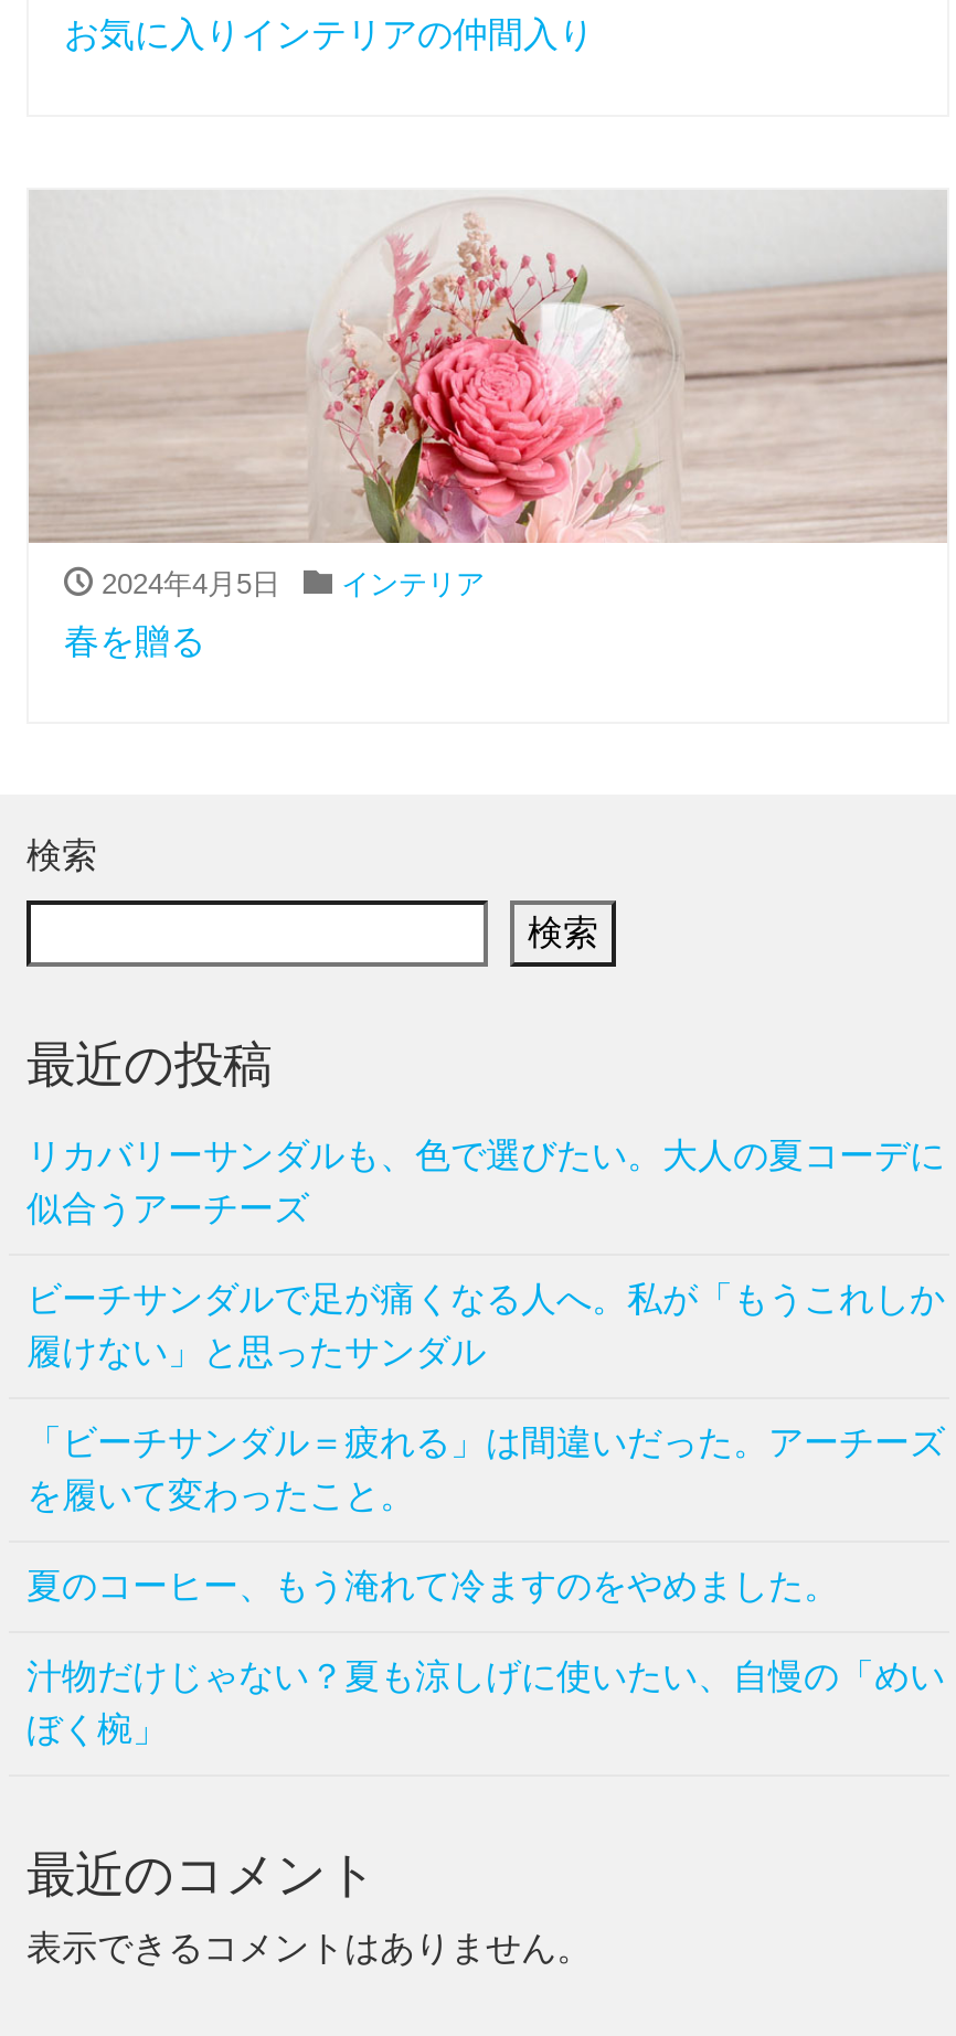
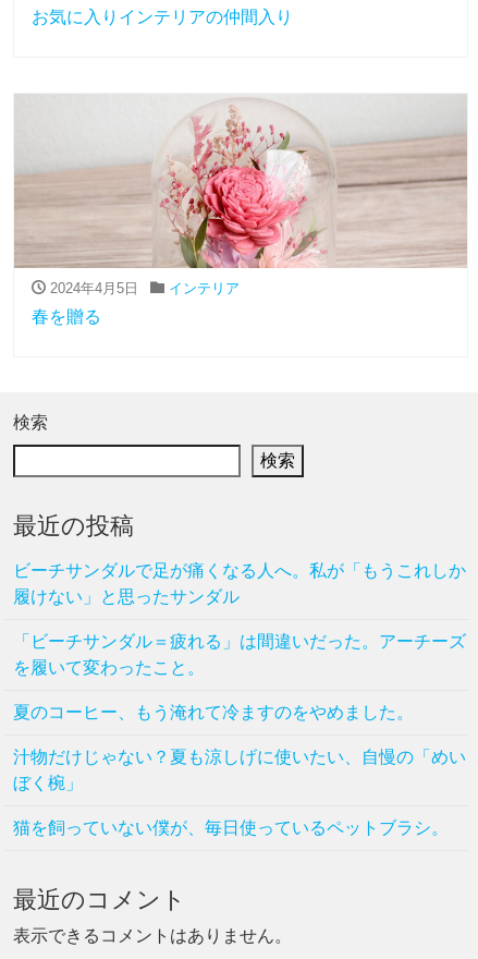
[26,1138,945,1228] リカバリーサンダルも、色で選びたい。大人の夏コーデに | 似合うアーチーズ -> none
moved [26,1281,945,1696] -> [13,562,466,767]: ビーチサンダルで足が痛くなる人へ。私が「もうこれしか | 履けない」と思ったサンダル | 「ビーチサンダル＝疲れる」は間違いだった。アーチーズ | を履いて変わったこと。 | 夏のコーヒー、もう淹れて冷ますのをやめました。 | 汁物だけじゃない？夏も涼しげに使いたい、自慢の「めい
none -> [13,819,449,837] 猫を飼っていない僕が、毎日使っているペットブラシ。

